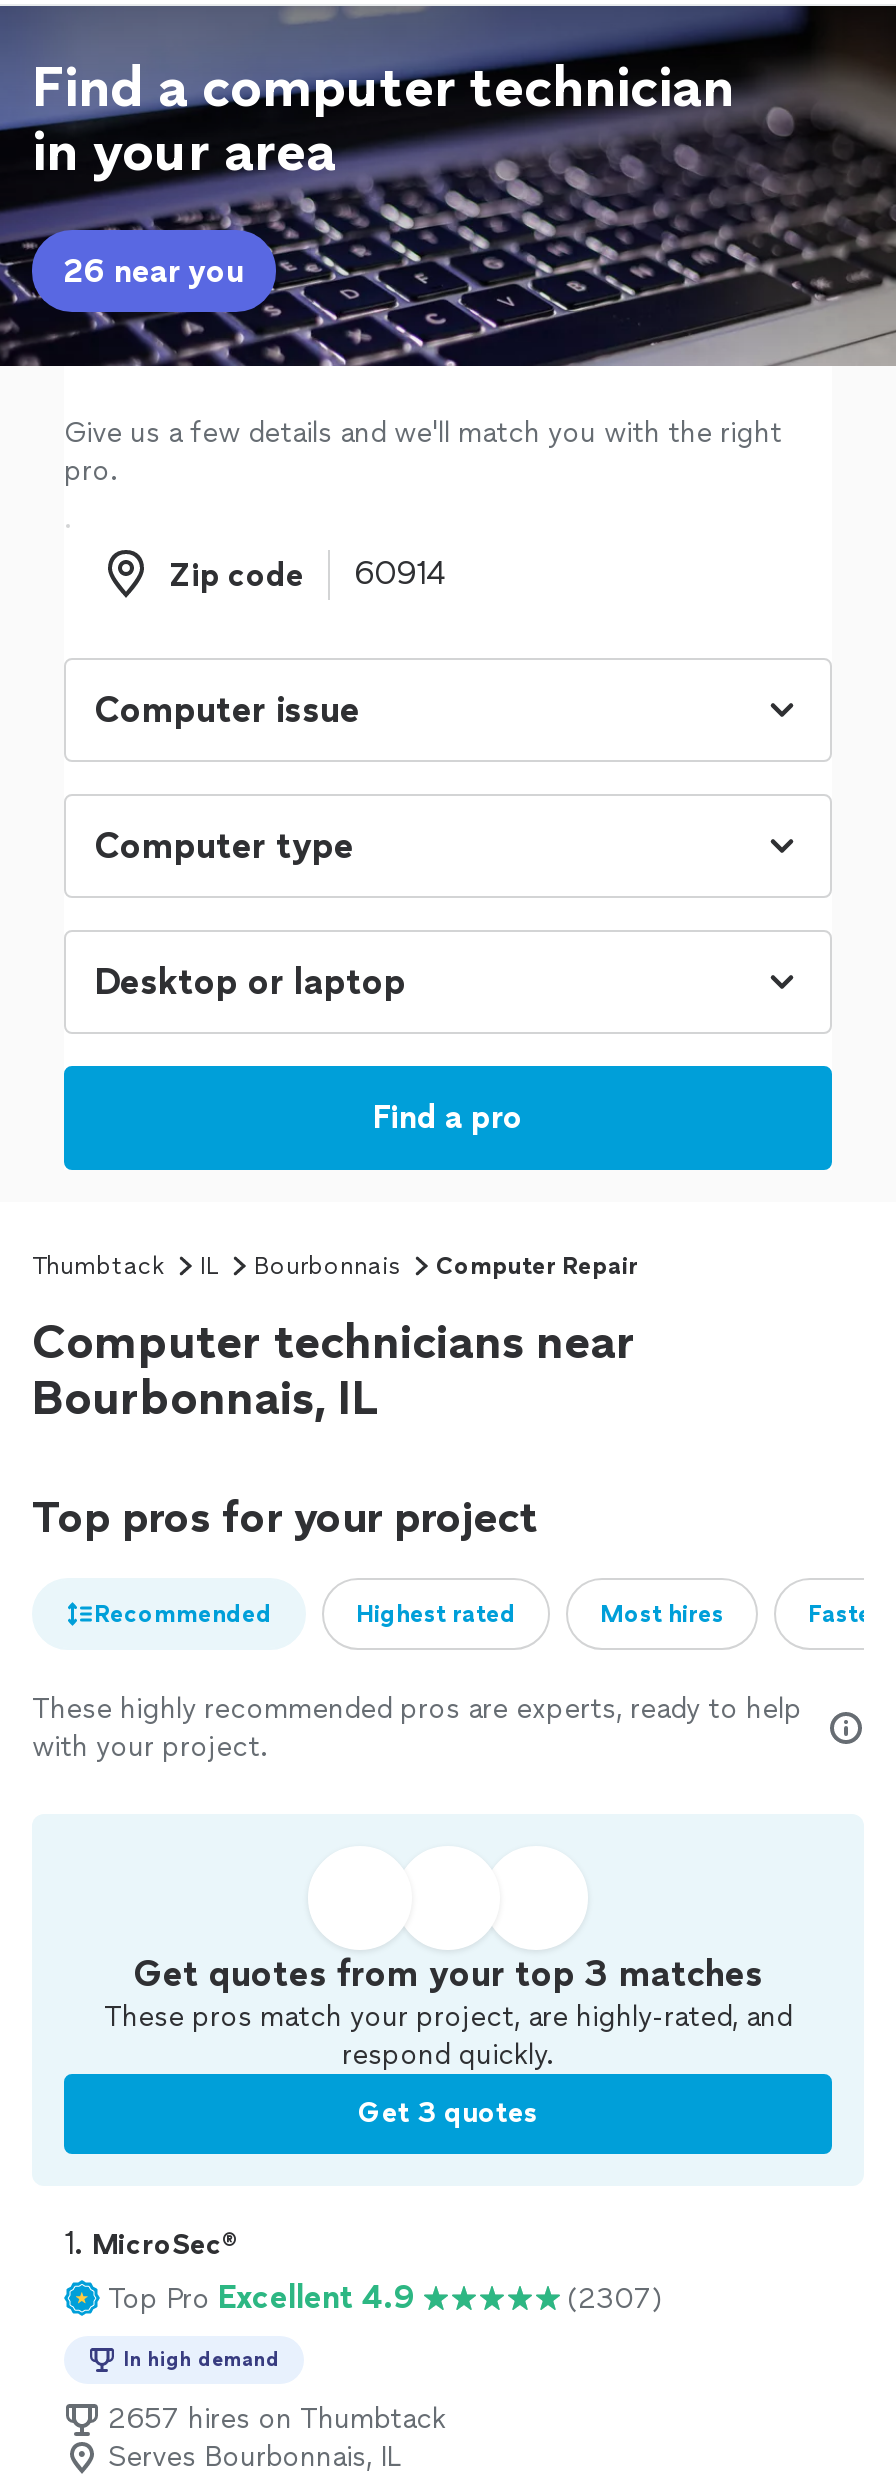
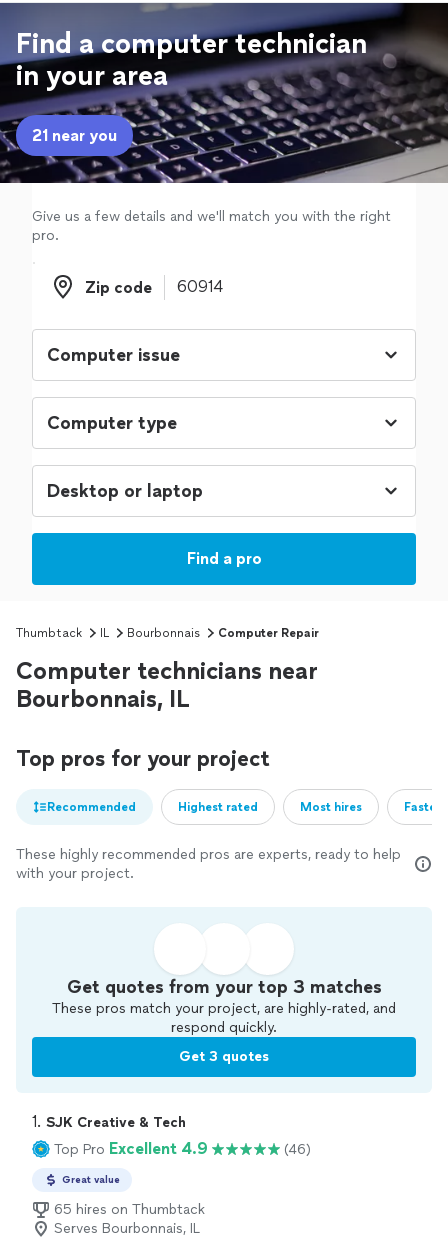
[64,252,244,290] 26 near you -> [32,126,117,145] 21 near you
[64,2224,240,2262] 1. MicroSec® -> [32,1112,186,1131] 1. SJK Creative & Tech
[568,2281,662,2315] (2307) -> [284,1140,311,1157] (46)
[124,2346,280,2372] In high demand -> [62,1173,120,1186] Great value
[108,2402,446,2436] 2657 hires on Thumbtack -> [54,1201,205,1218] 65 hires on Thumbtack

